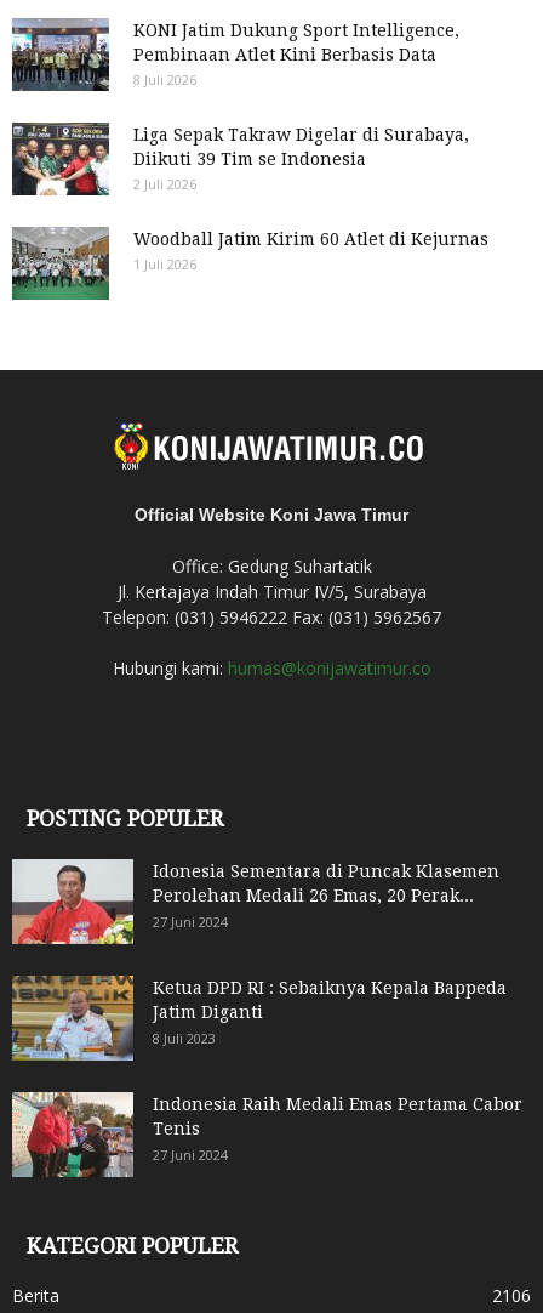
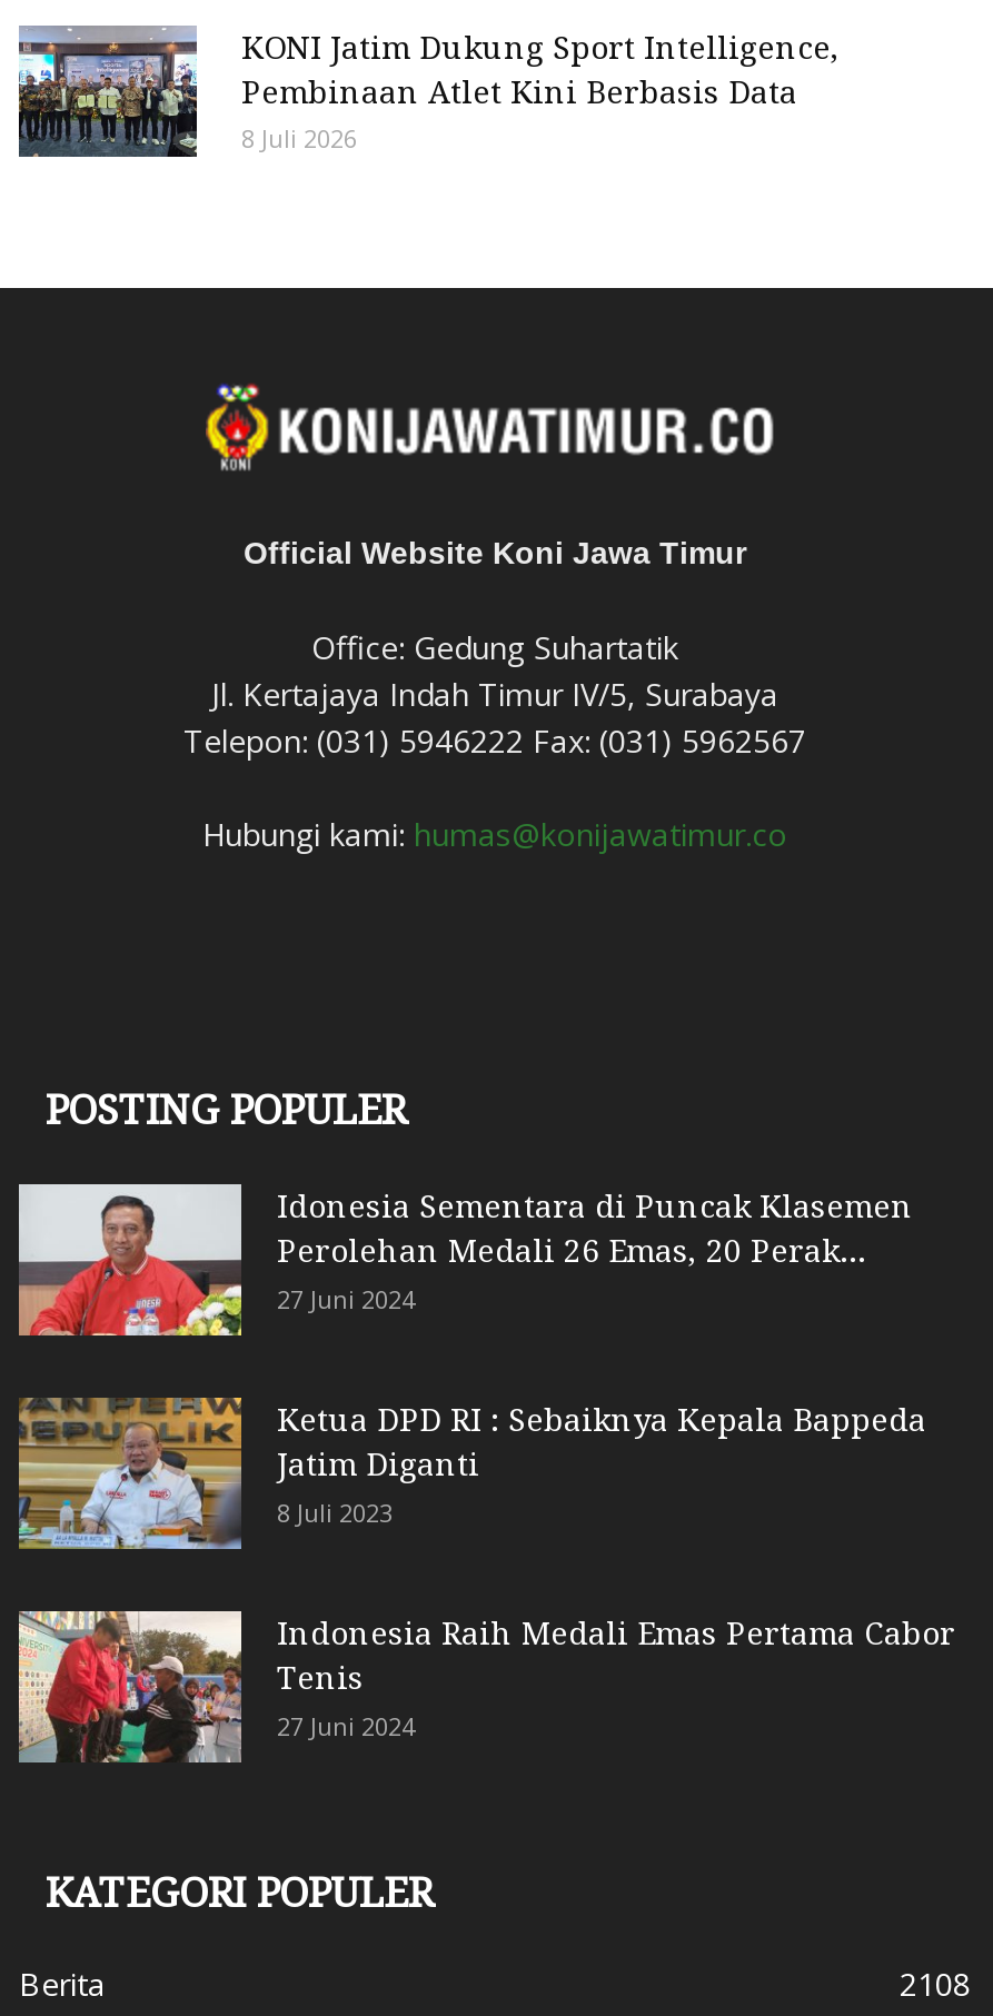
[11,121,488,272] [image] | Liga Sepak Takraw Digelar di Surabaya, | Diikuti 39 Tim se Indonesia | 2 Juli 2026 | Woodball Jatim Kirim 60 Atlet di Kejurnas | 1 Juli 2026 -> none
[11,228,110,301] [image] -> none
[492,1283,531,1306] 2106 -> [900,1962,971,2004] 2108

